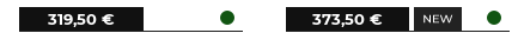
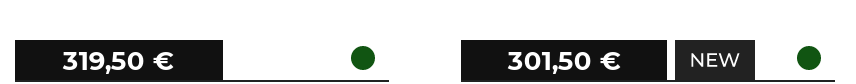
[313,10,383,29] 373,50 € -> [508,45,622,77] 301,50 €

